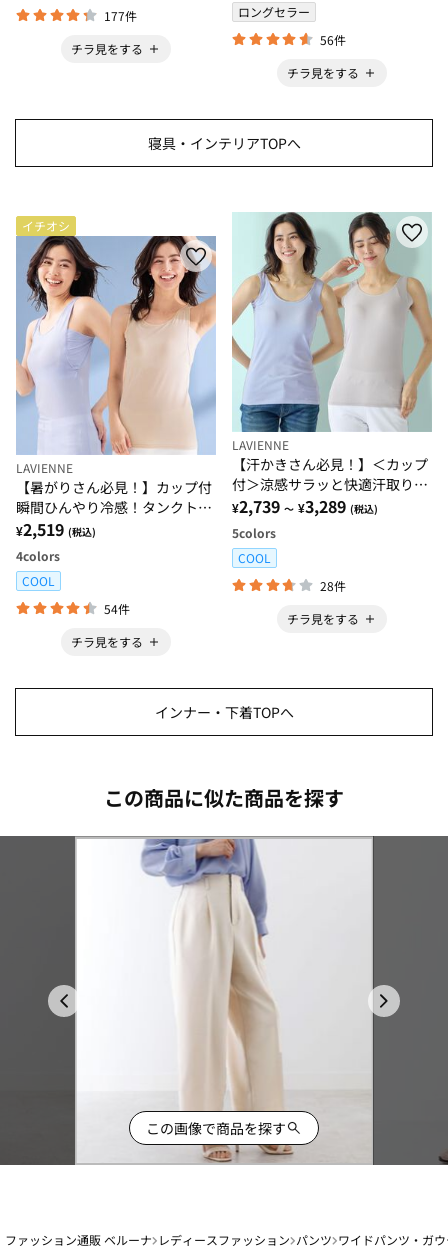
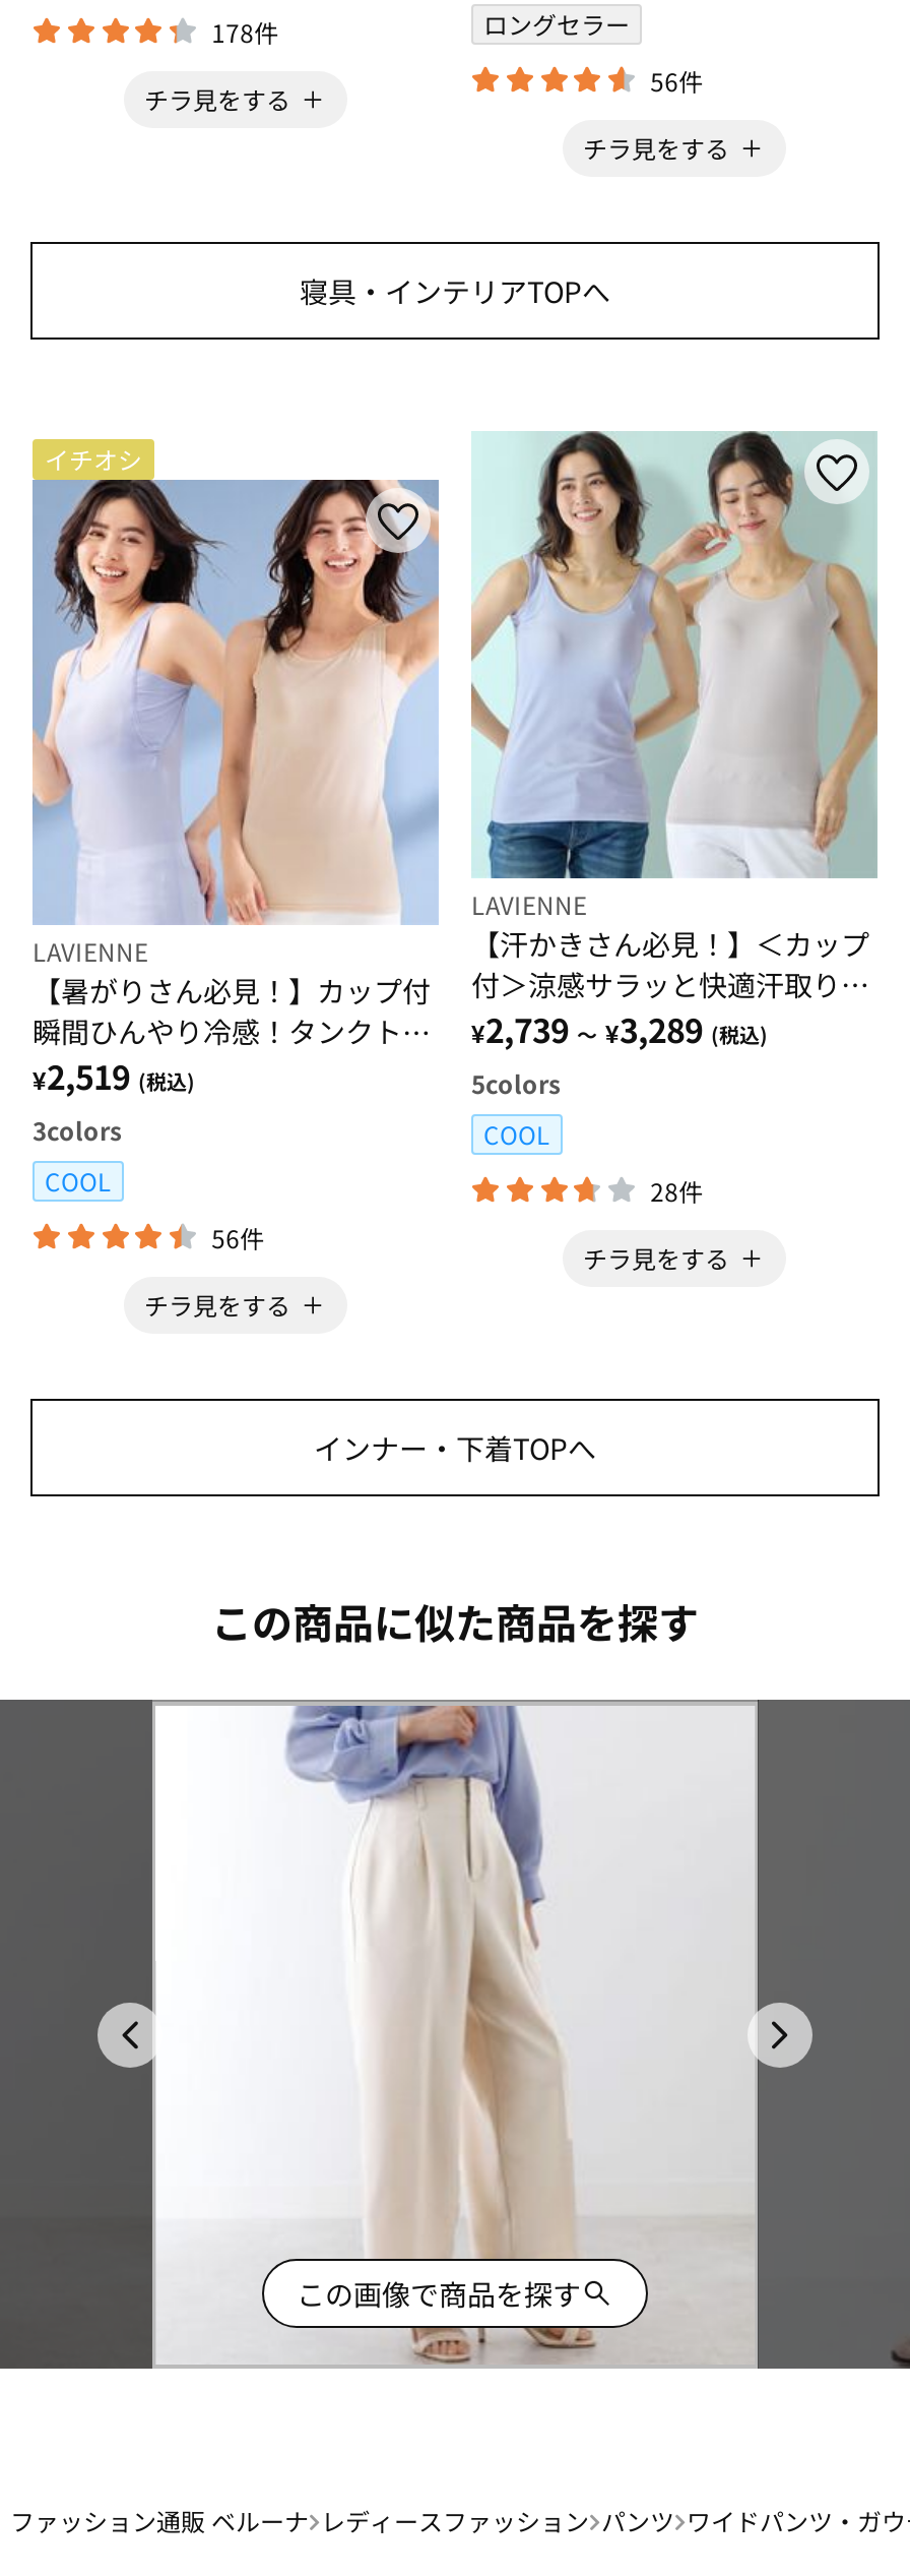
[104,7,137,24] 177件 -> [211,14,278,49] 178件
[16,547,60,564] 4colors -> [32,1113,122,1148] 3colors
[104,600,130,617] 54件 -> [211,1220,264,1255] 56件

